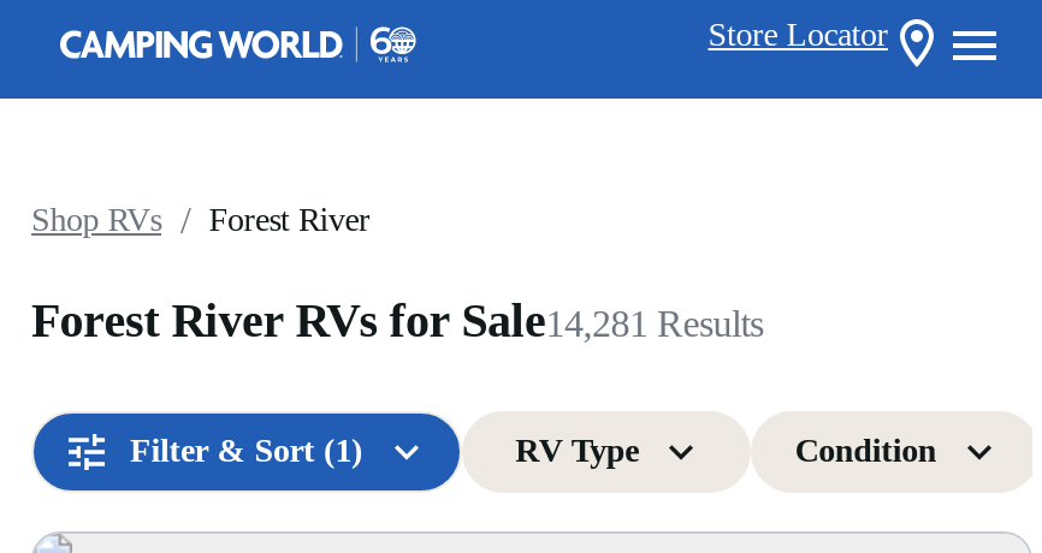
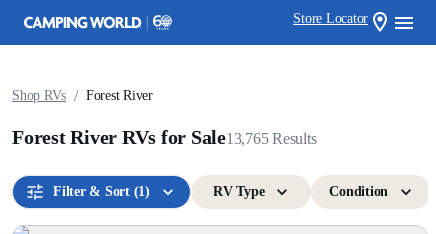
[31,293,763,346] Forest River RVs for Sale14,281 Results -> [12,126,316,148] Forest River RVs for Sale13,765 Results

